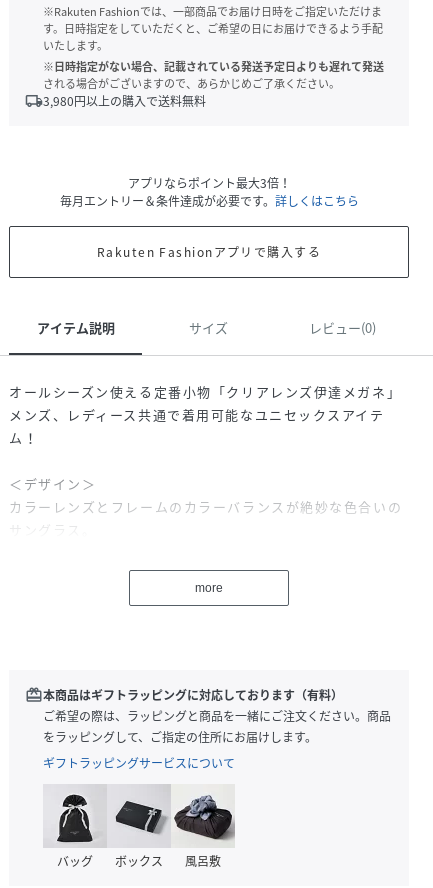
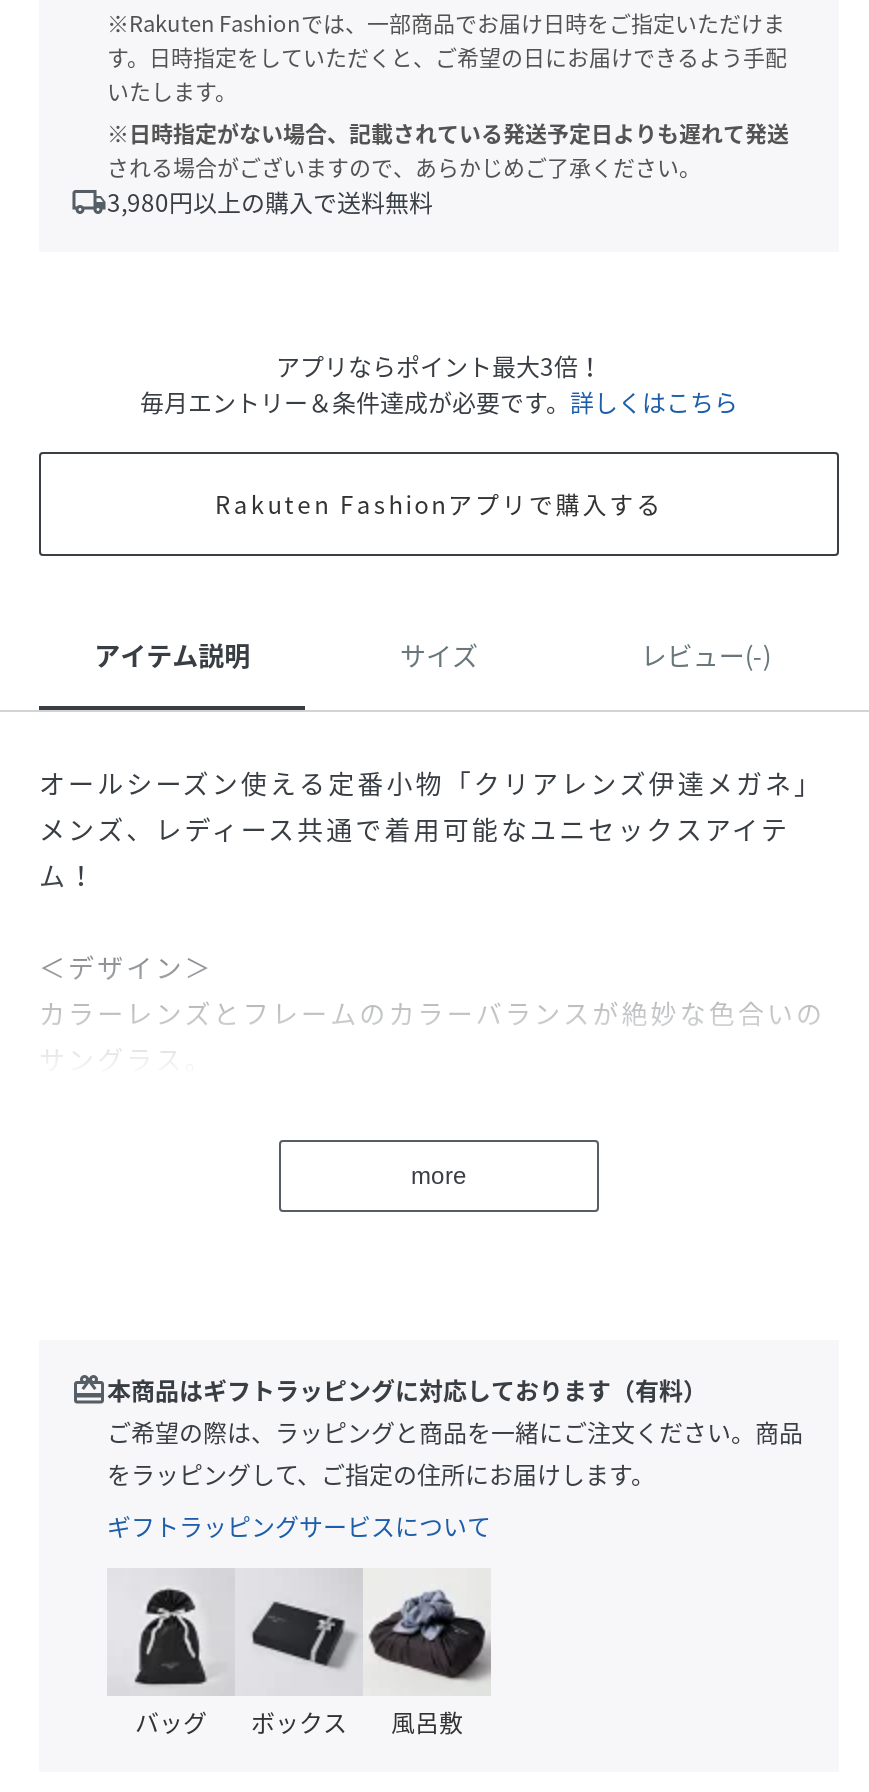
[309,318,376,337] レビュー(0) -> [641,636,771,674] レビュー(-)

